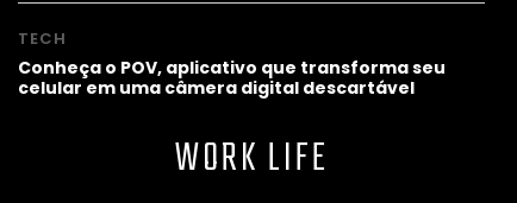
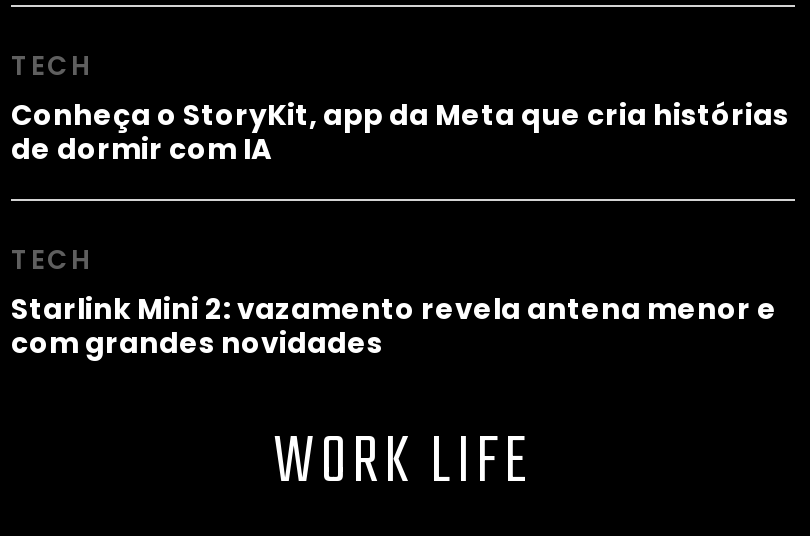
[18,56,446,99] Conheça o POV, aplicativo que transforma seu | celular em uma câmera digital descartável -> [11,95,789,363] Conheça o StoryKit, app da Meta que cria histórias | de dormir com IA | TECH | Starlink Mini 2: vazamento revela antena menor e | com grandes novidades

